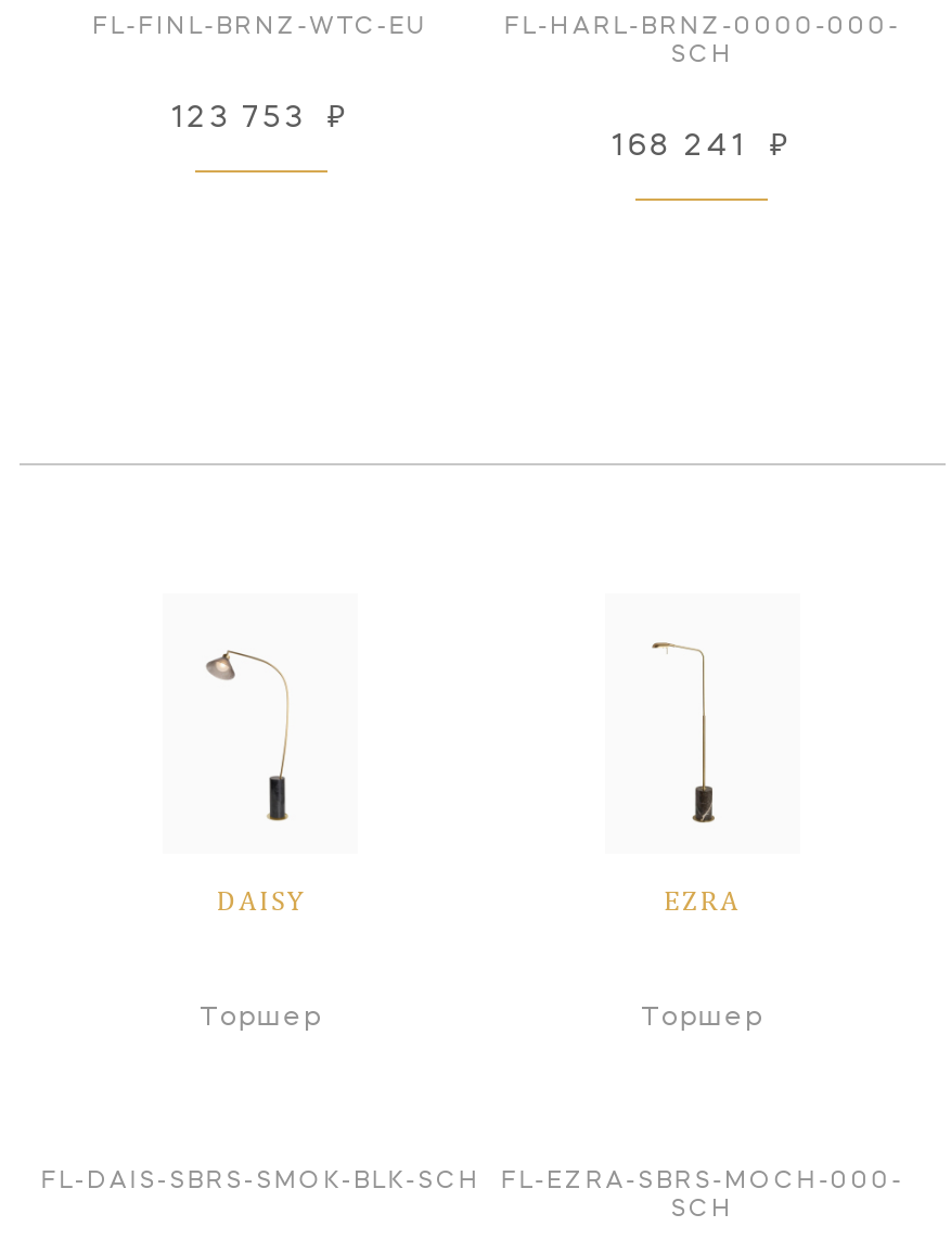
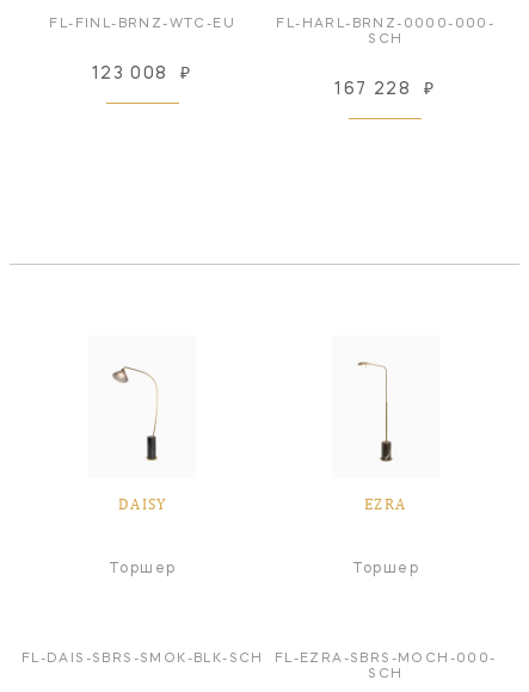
[171,103,348,133] 123 753 ₽ -> [92,66,192,82] 123 008 ₽
[611,131,791,162] 168 241 ₽ -> [335,81,435,98] 167 228 ₽

